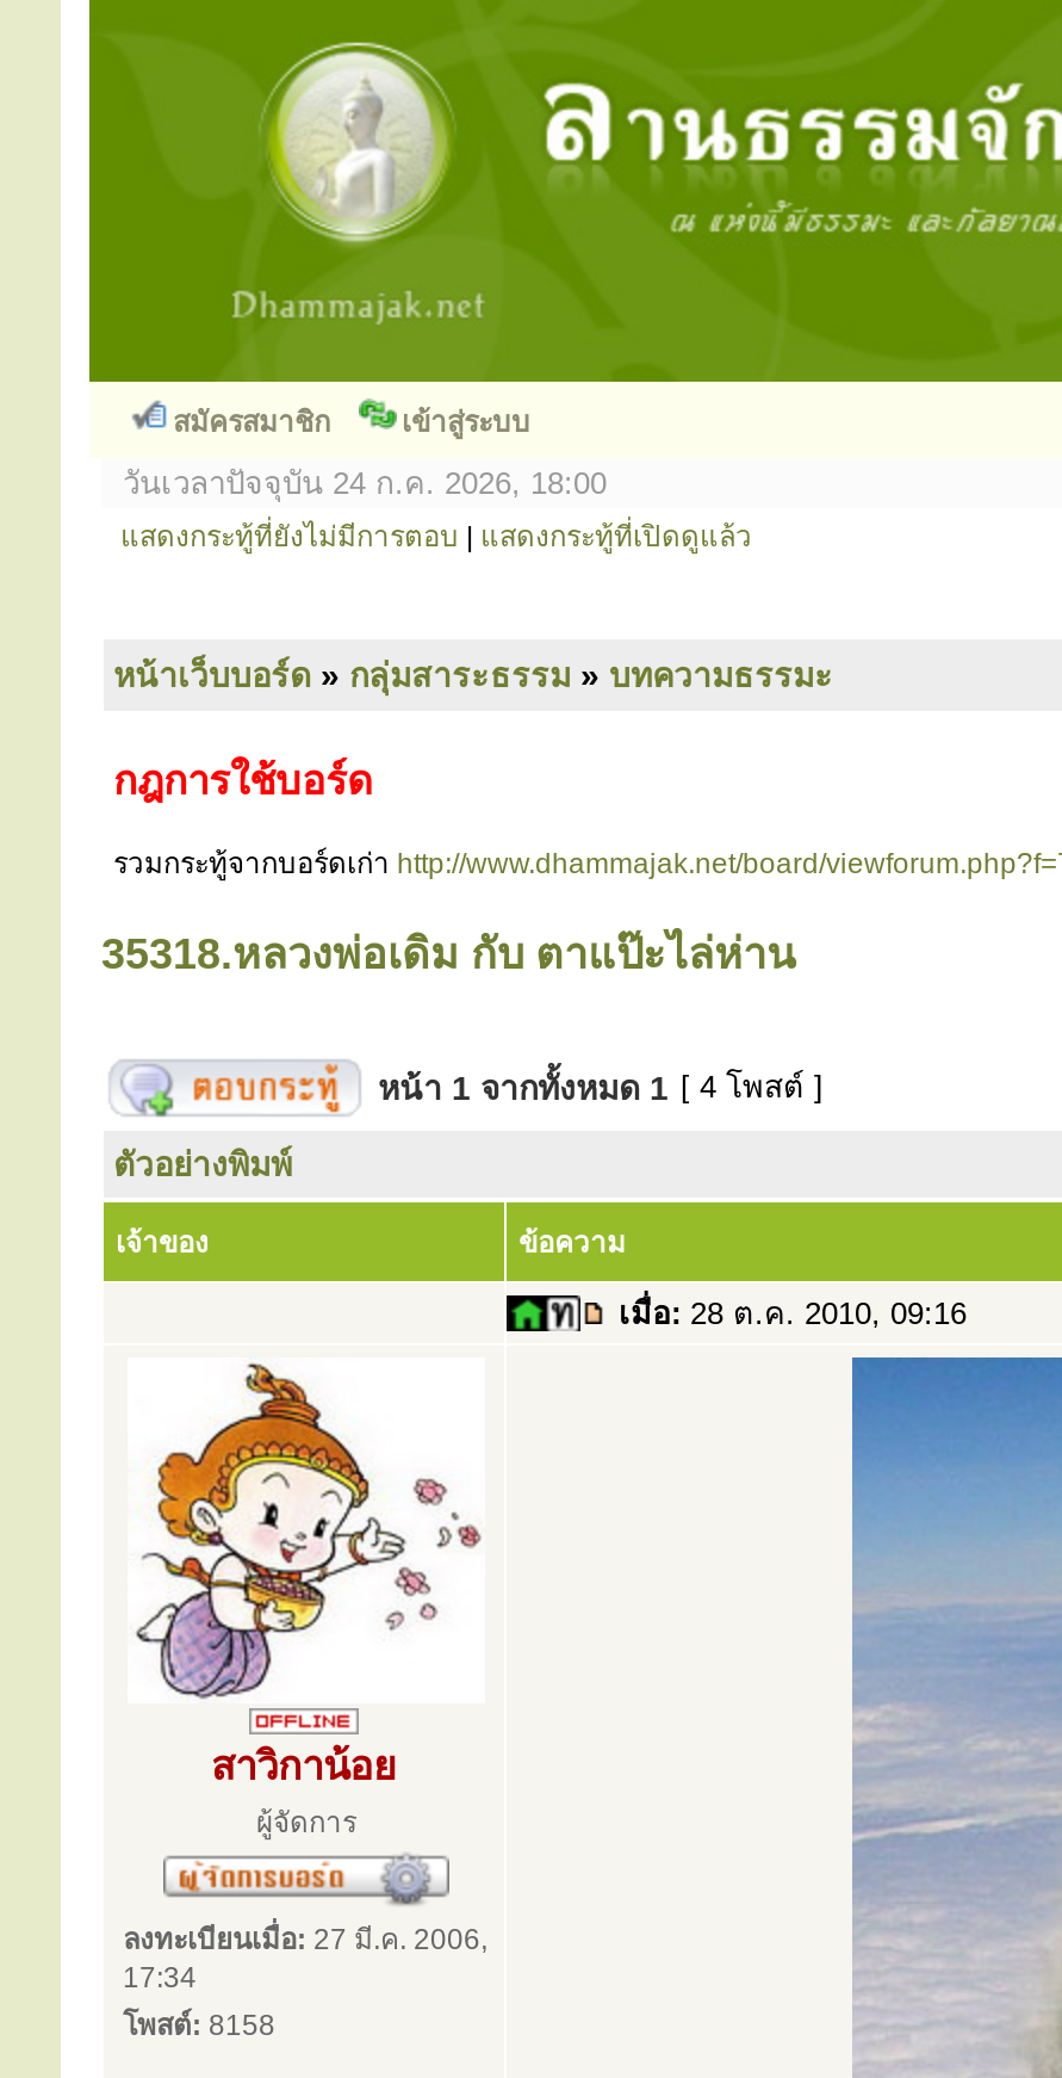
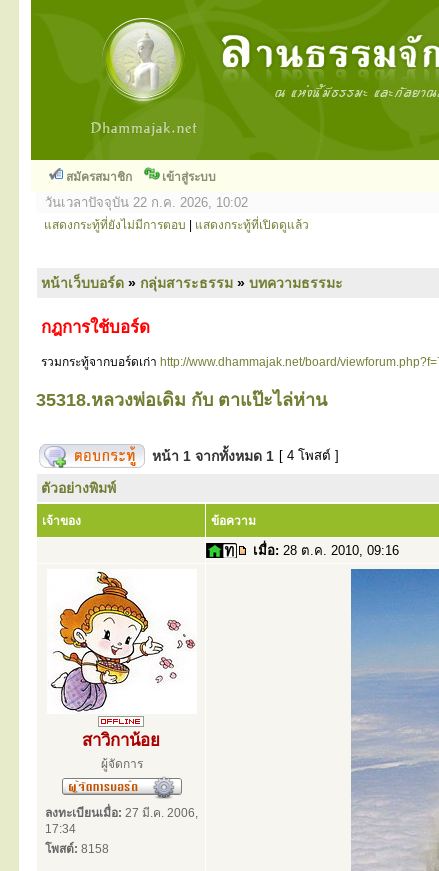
[123,465,626,501] วันเวลาปัจจุบัน 24 ก.ค. 2026, 18:00 -> [45,195,256,210] วันเวลาปัจจุบัน 22 ก.ค. 2026, 10:02

